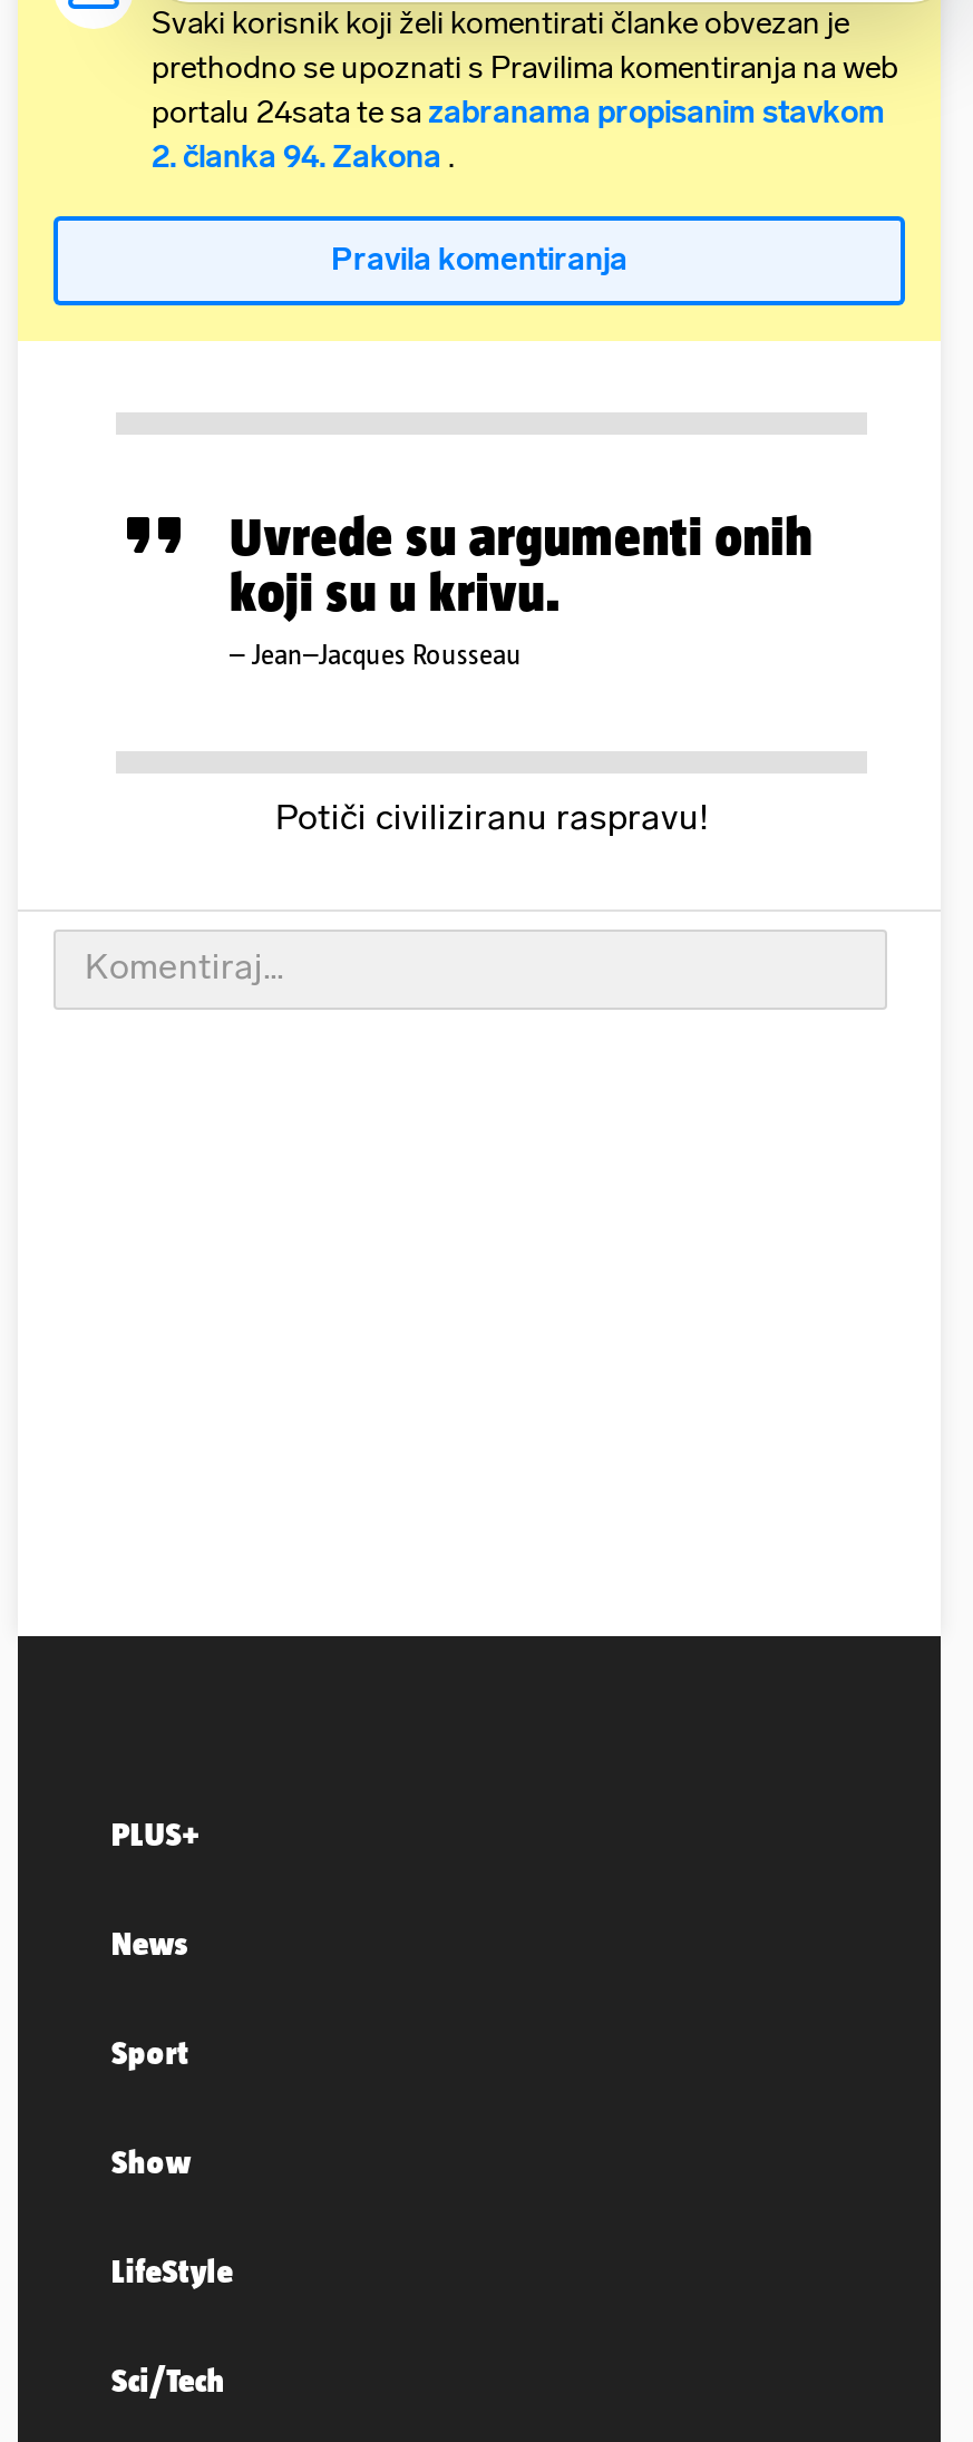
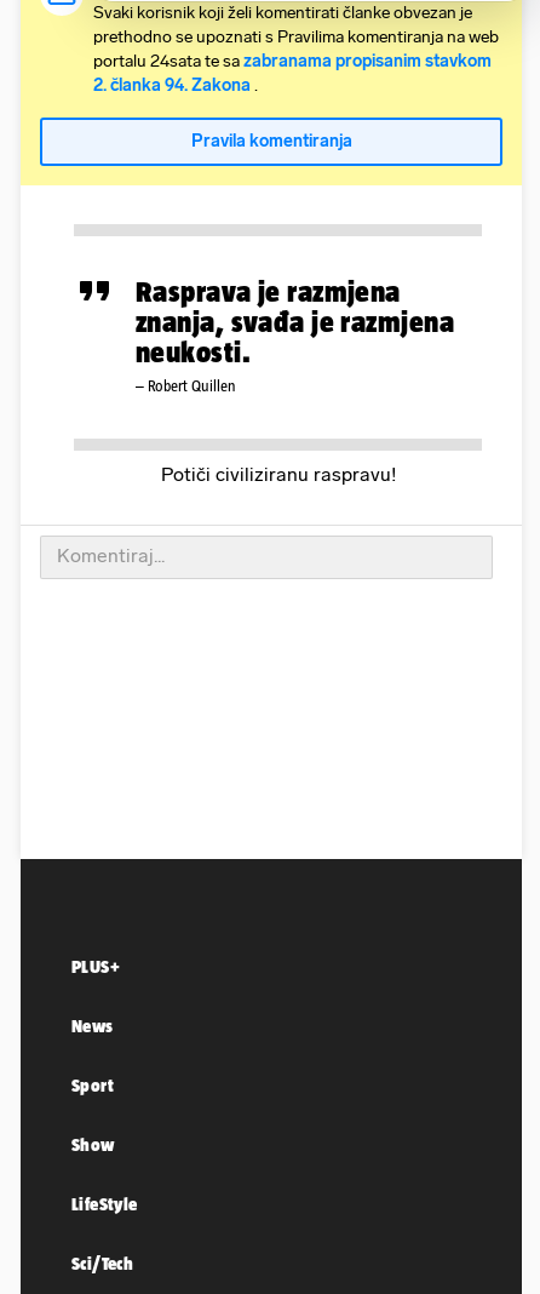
[230,506,813,671] Uvrede su argumenti onih | koji su u krivu. | – Jean–Jacques Rousseau -> [136,275,454,395] Rasprava je razmjena | znanja, svađa je razmjena | neukosti. | – Robert Quillen
moved [275,796,708,838] -> [160,463,395,486]: Potiči civiliziranu raspravu!

